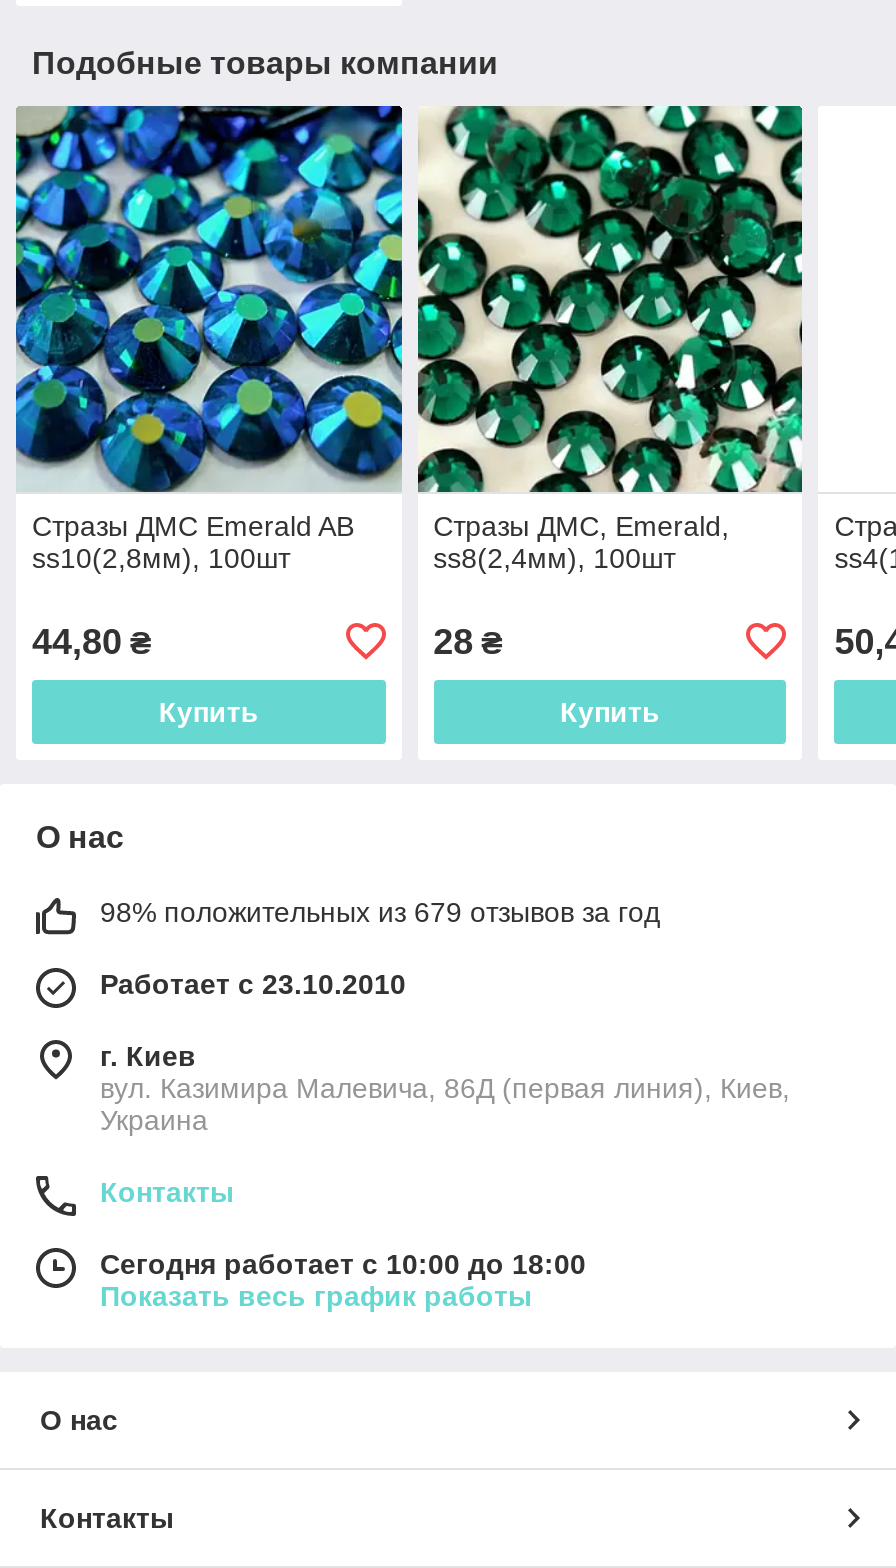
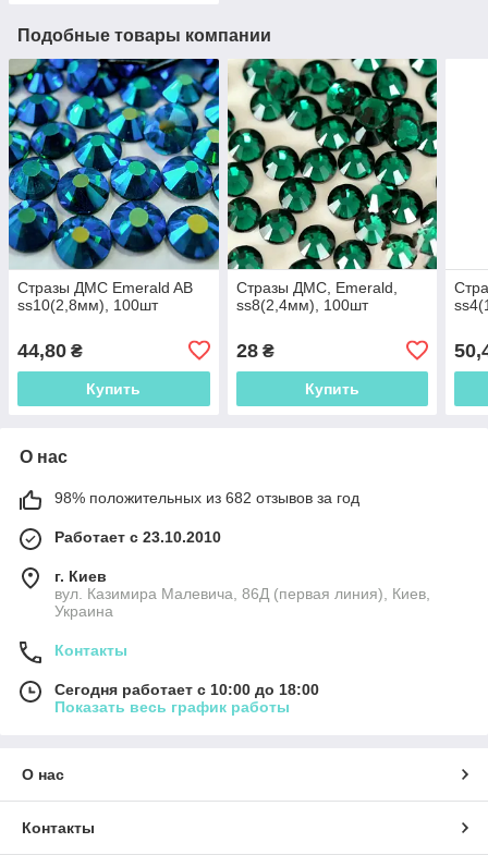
[100,896,660,928] 98% положительных из 679 отзывов за год -> [54,489,359,506] 98% положительных из 682 отзывов за год

